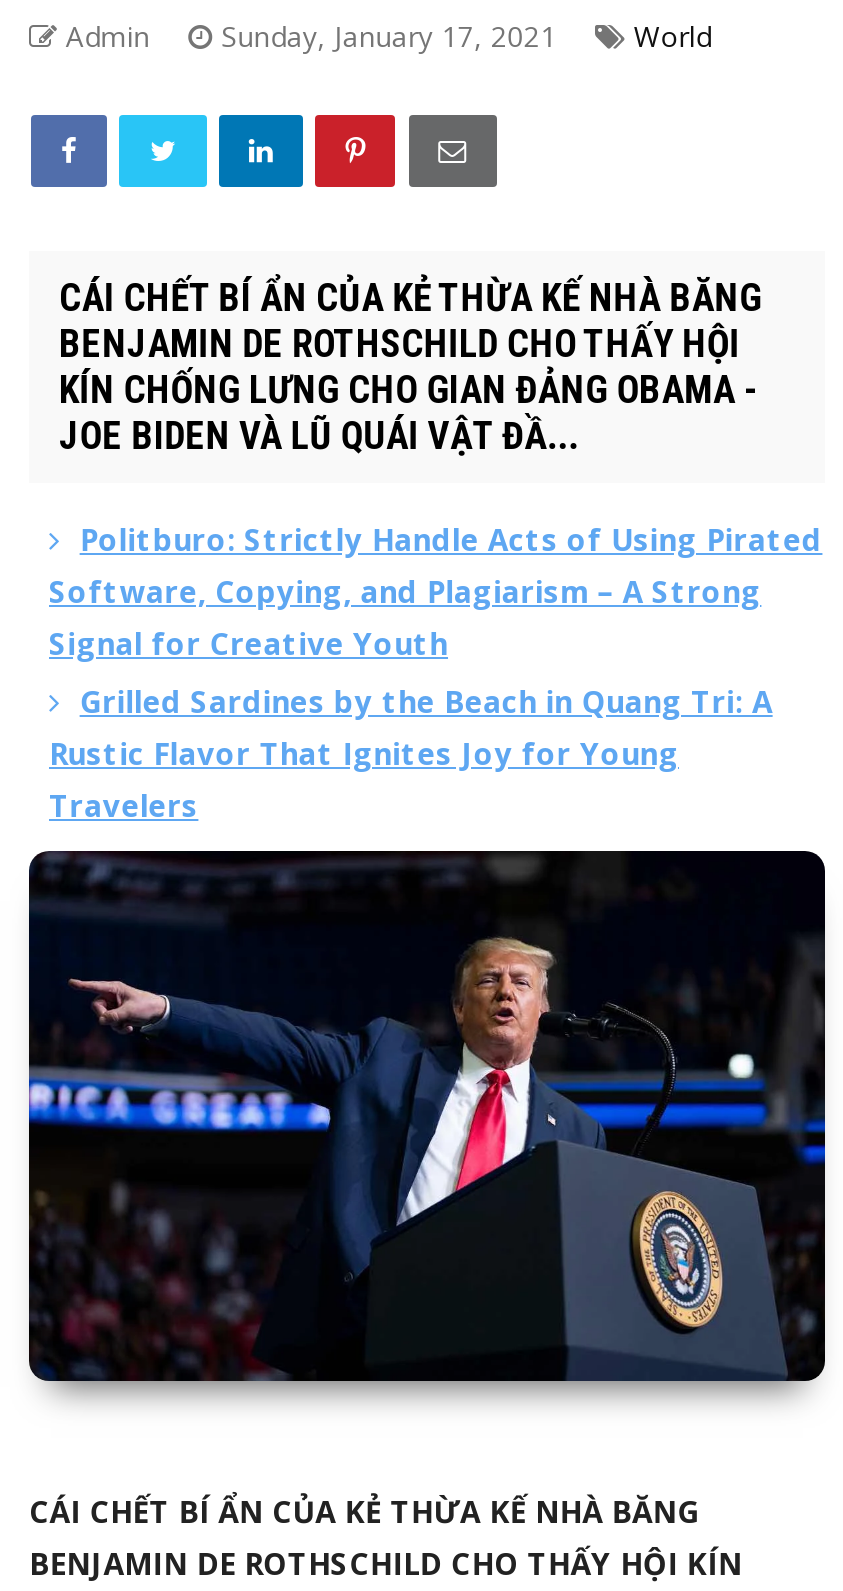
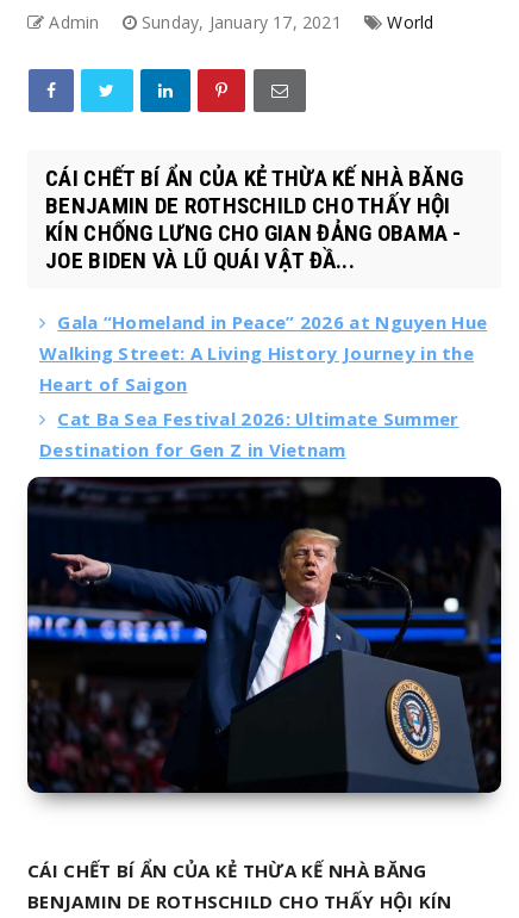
[49,519,822,825] Politburo: Strictly Handle Acts of Using Pirated | Software, Copying, and Plagiarism – A Strong | Signal for Creative Youth | Grilled Sardines by the Beach in Quang Tri: A | Rustic Flavor That Ignites Joy for Young | Travelers -> [39,310,487,461] Gala “Homeland in Peace” 2026 at Nguyen Hue | Walking Street: A Living History Journey in the | Heart of Saigon | Cat Ba Sea Festival 2026: Ultimate Summer | Destination for Gen Z in Vietnam

